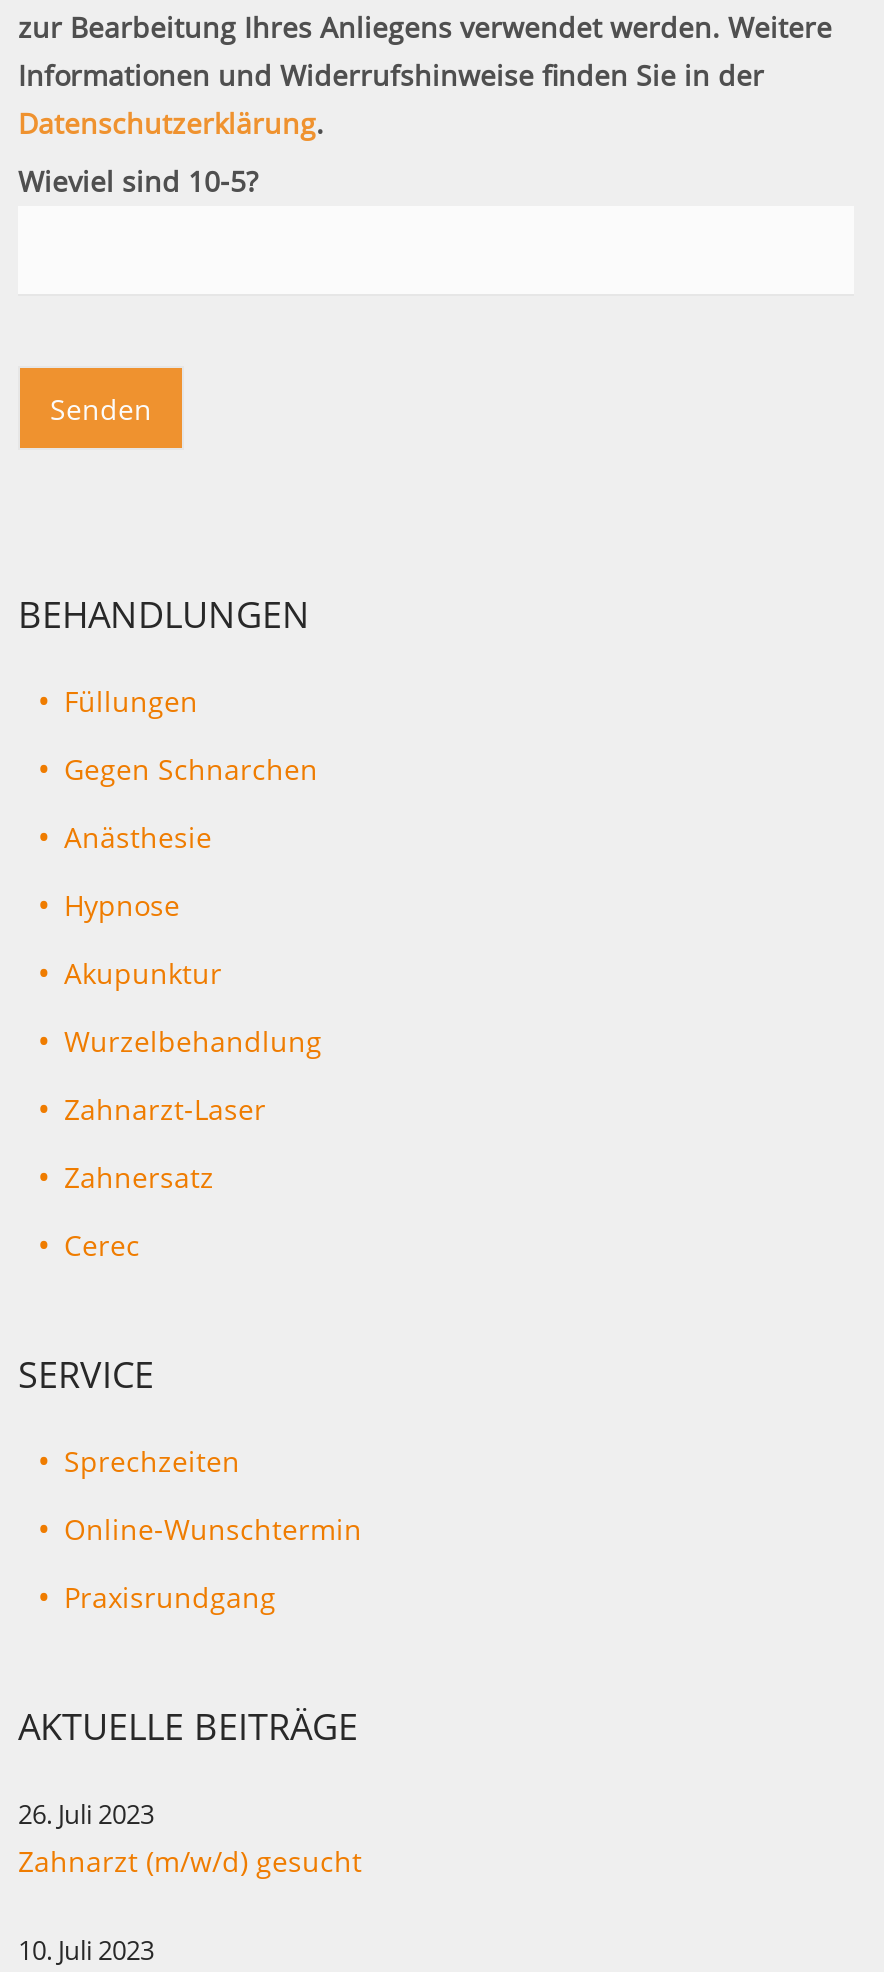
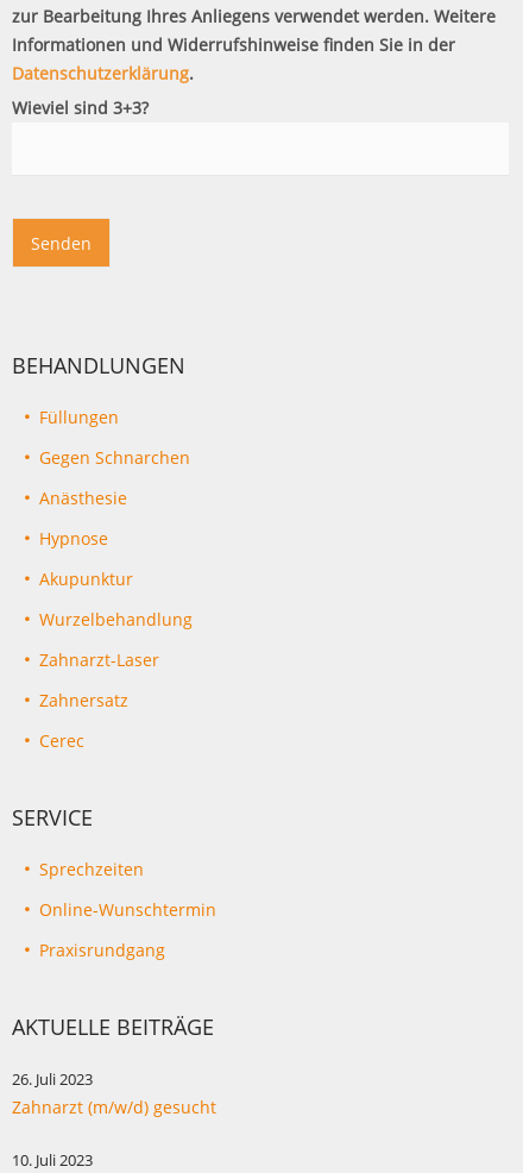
[18,161,258,199] Wieviel sind 10-5? -> [12,96,149,119] Wieviel sind 3+3?

